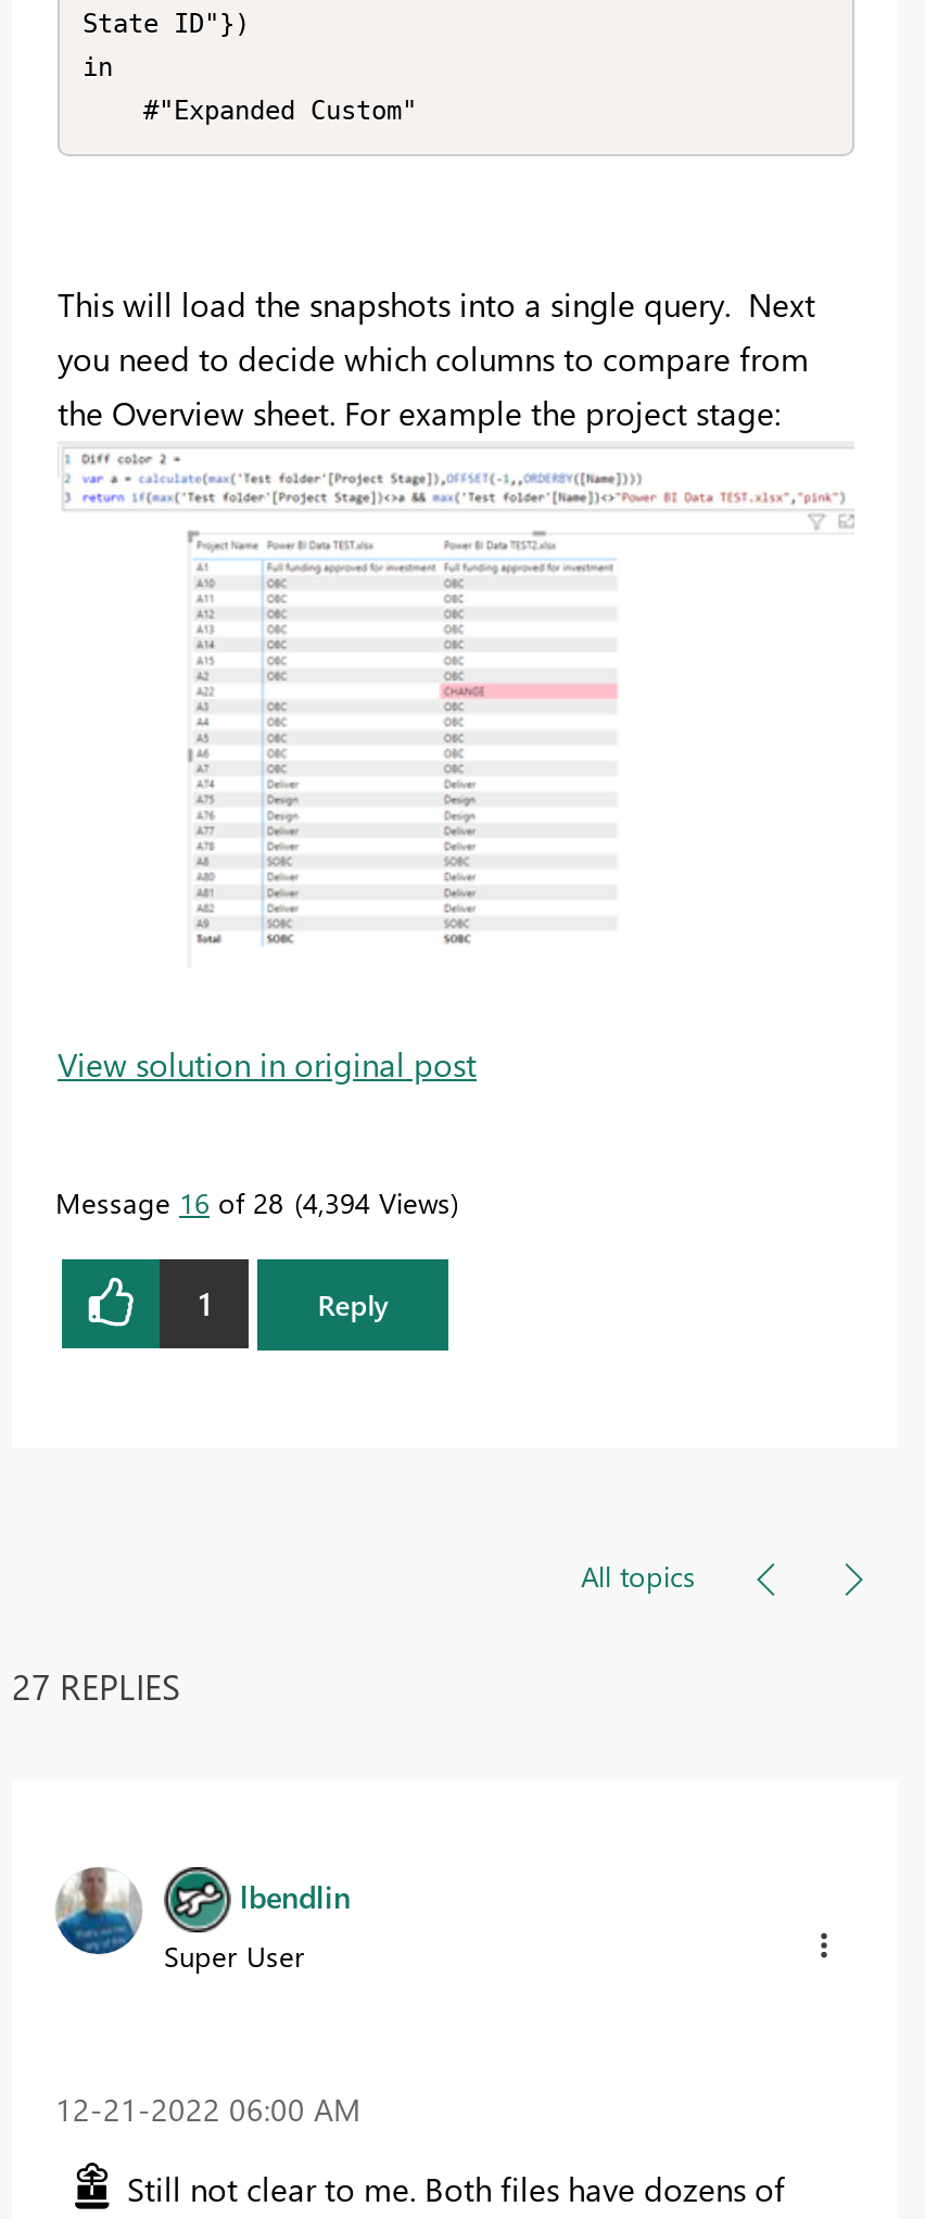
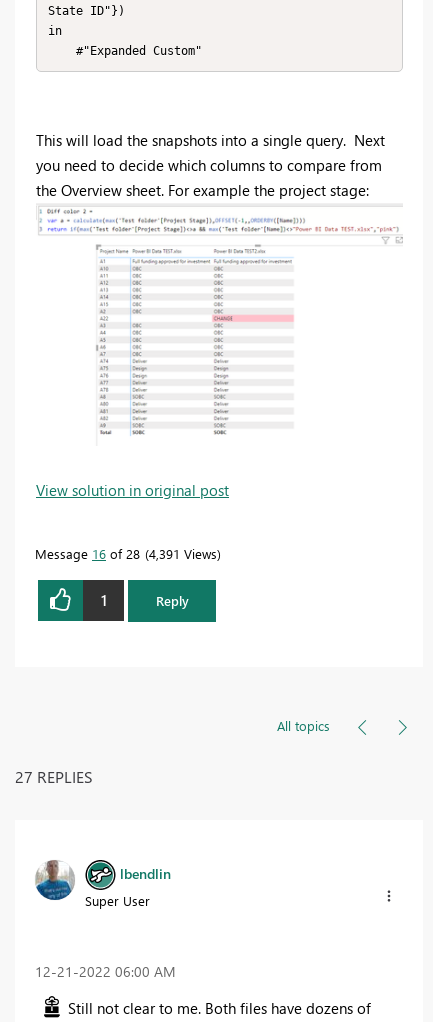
[55,1183,451,1220] Message 16 of 28 4,394 Views -> [35,545,217,562] Message 16 of 28 4,391 Views

